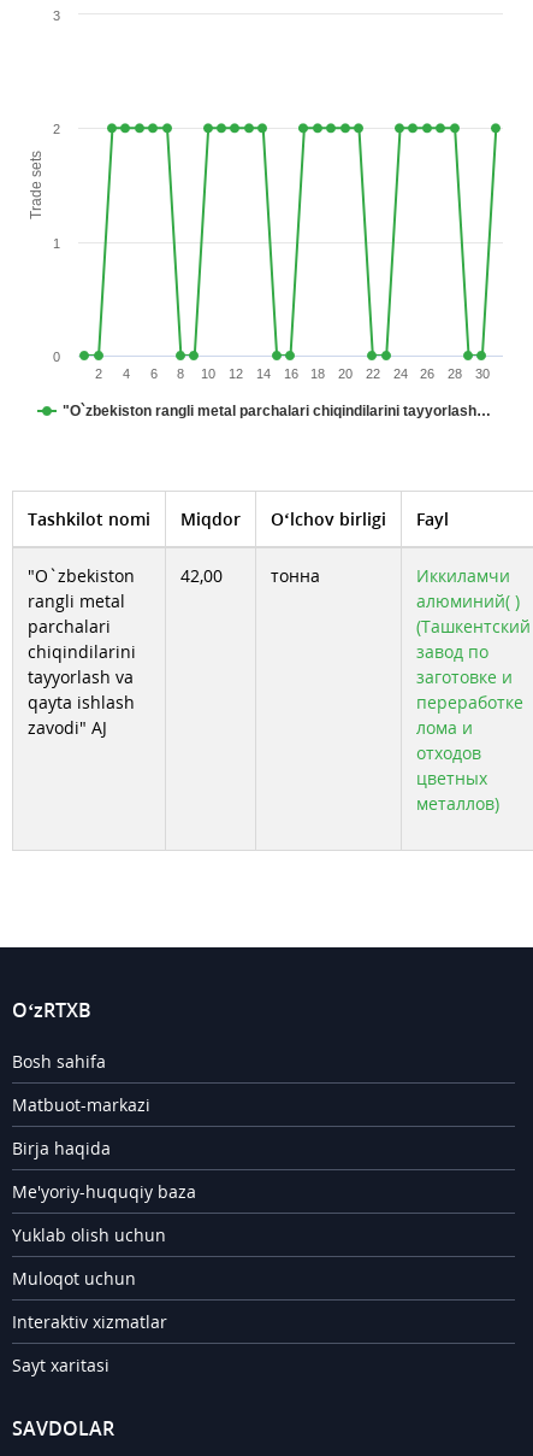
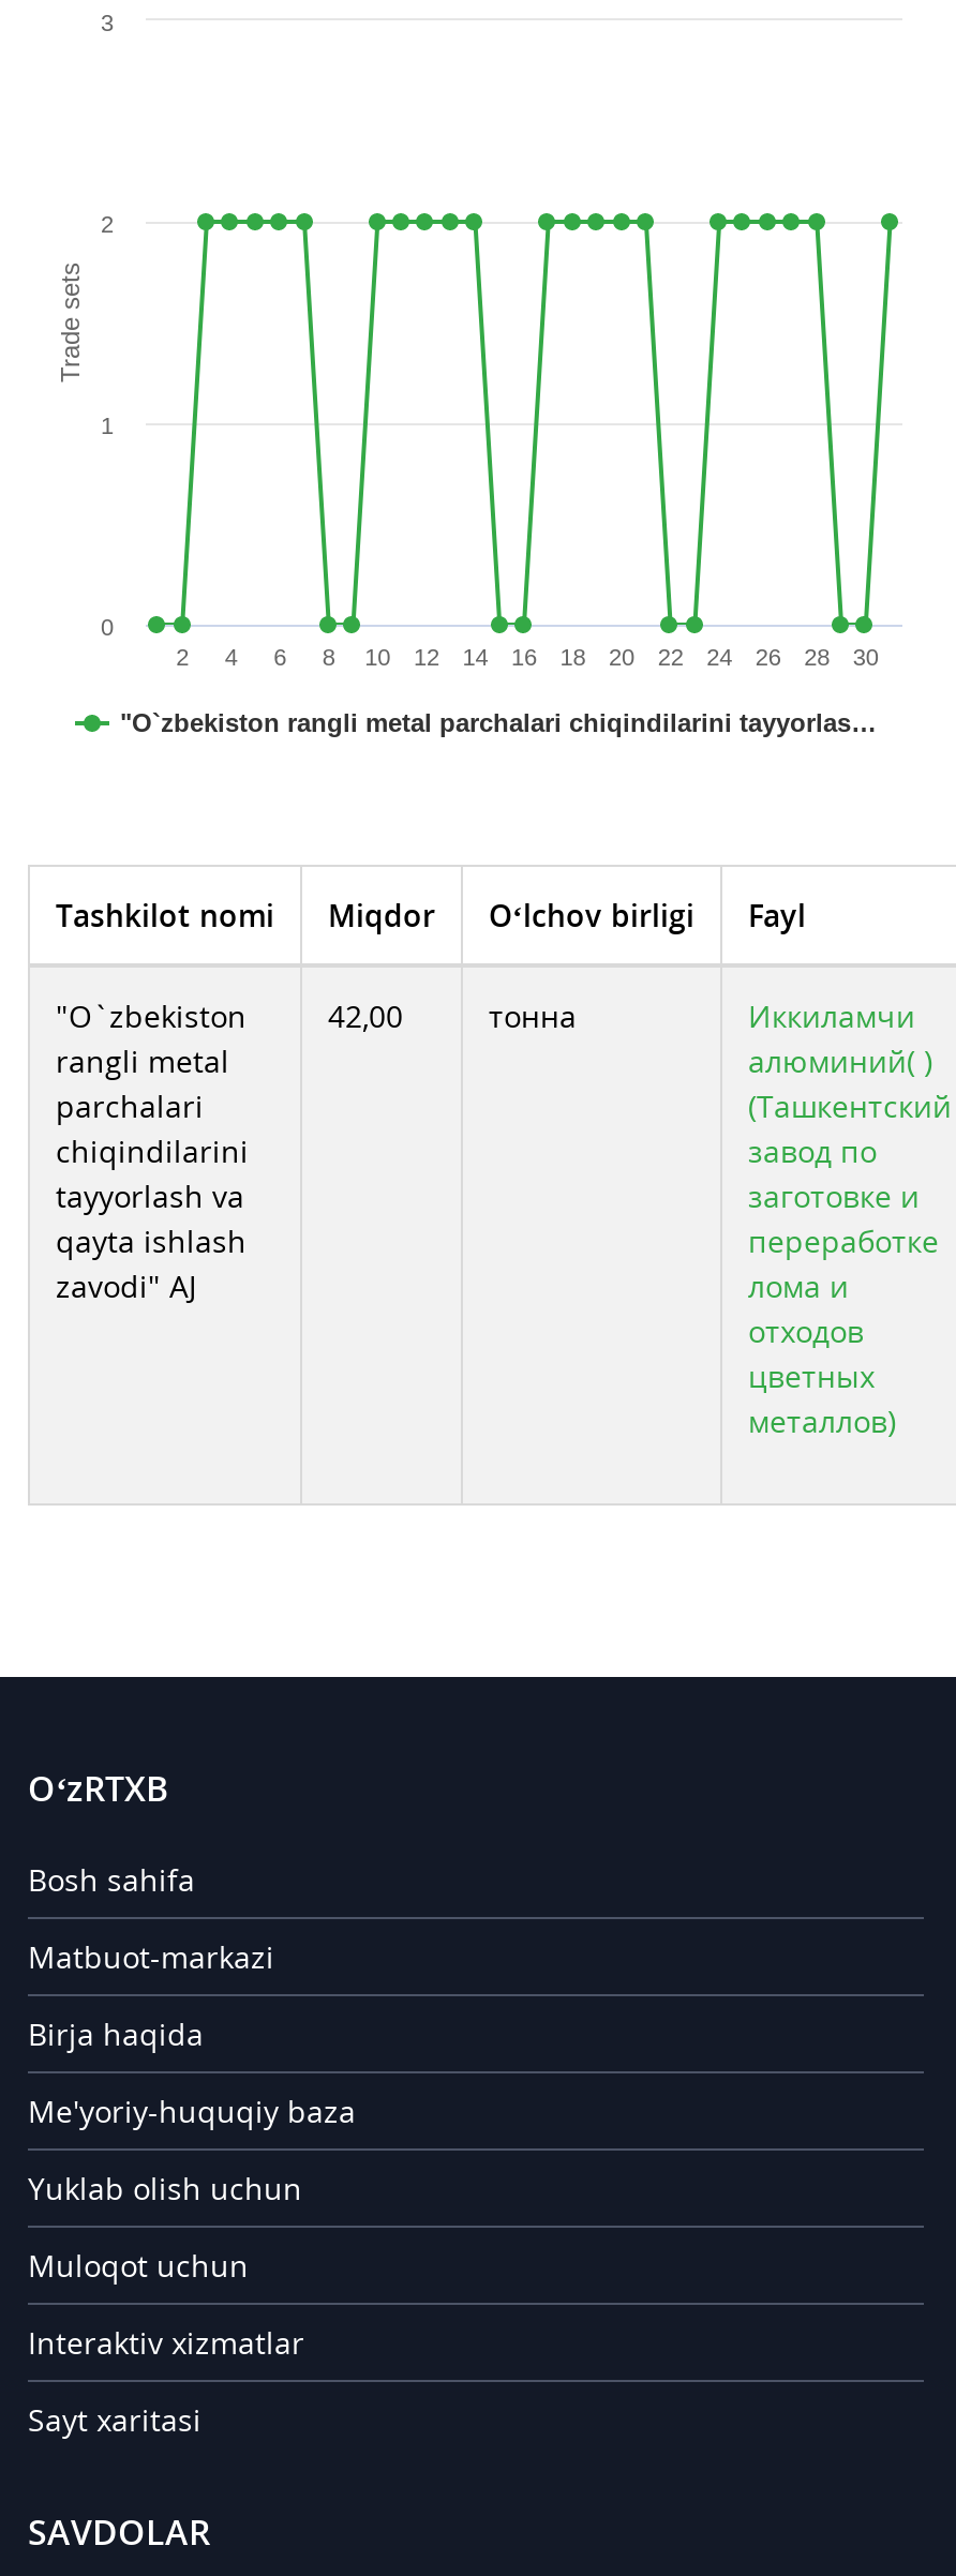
[63,403,491,419] "O`zbekiston rangli metal parchalari chiqindilarini tayyorlash… -> [120,708,877,737] "O`zbekiston rangli metal parchalari chiqindilarini tayyorlas…

